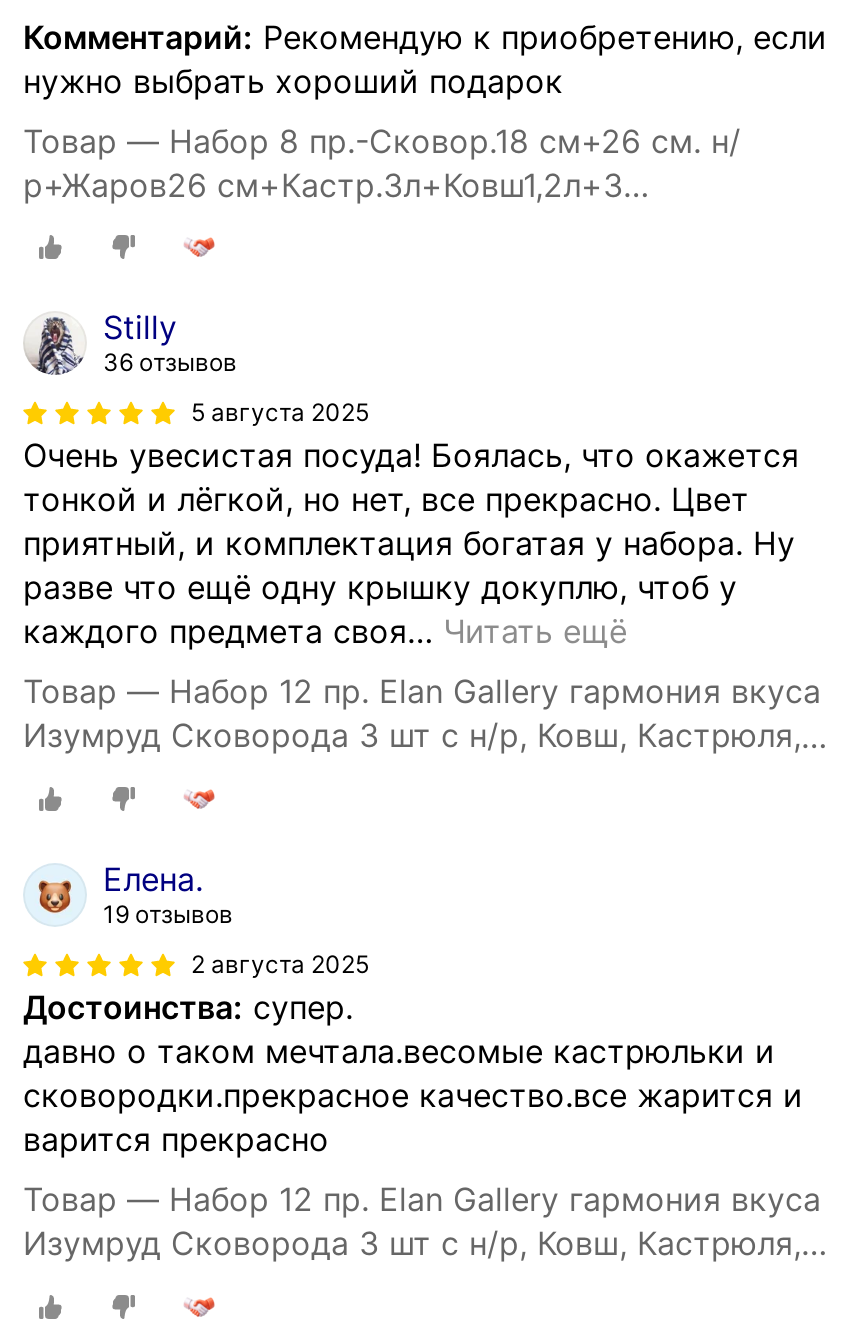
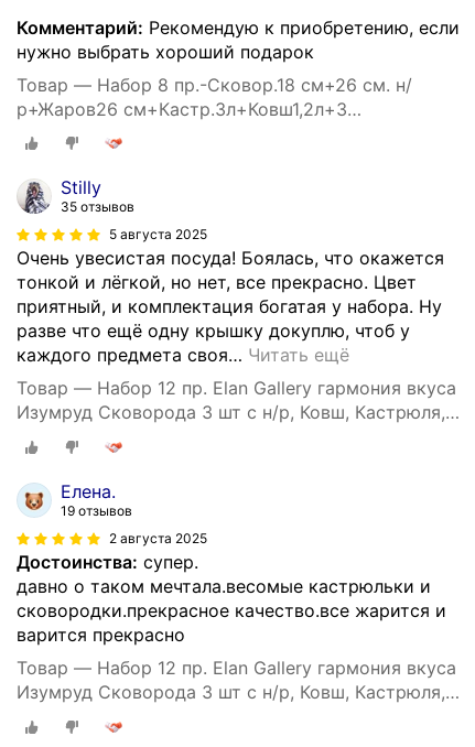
[103,348,237,378] 36 отзывов -> [61,199,134,215] 35 отзывов

